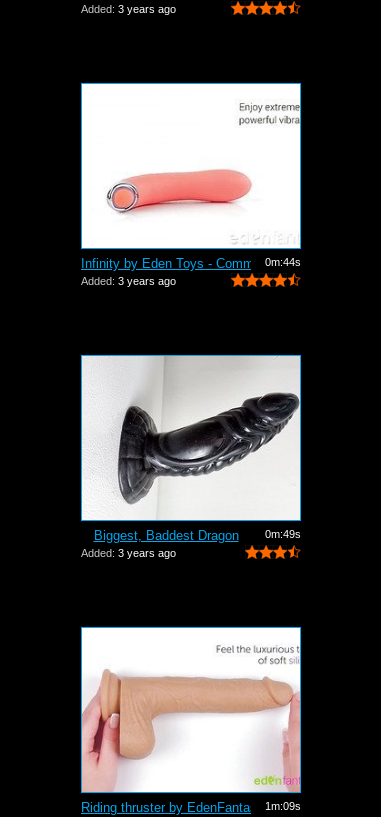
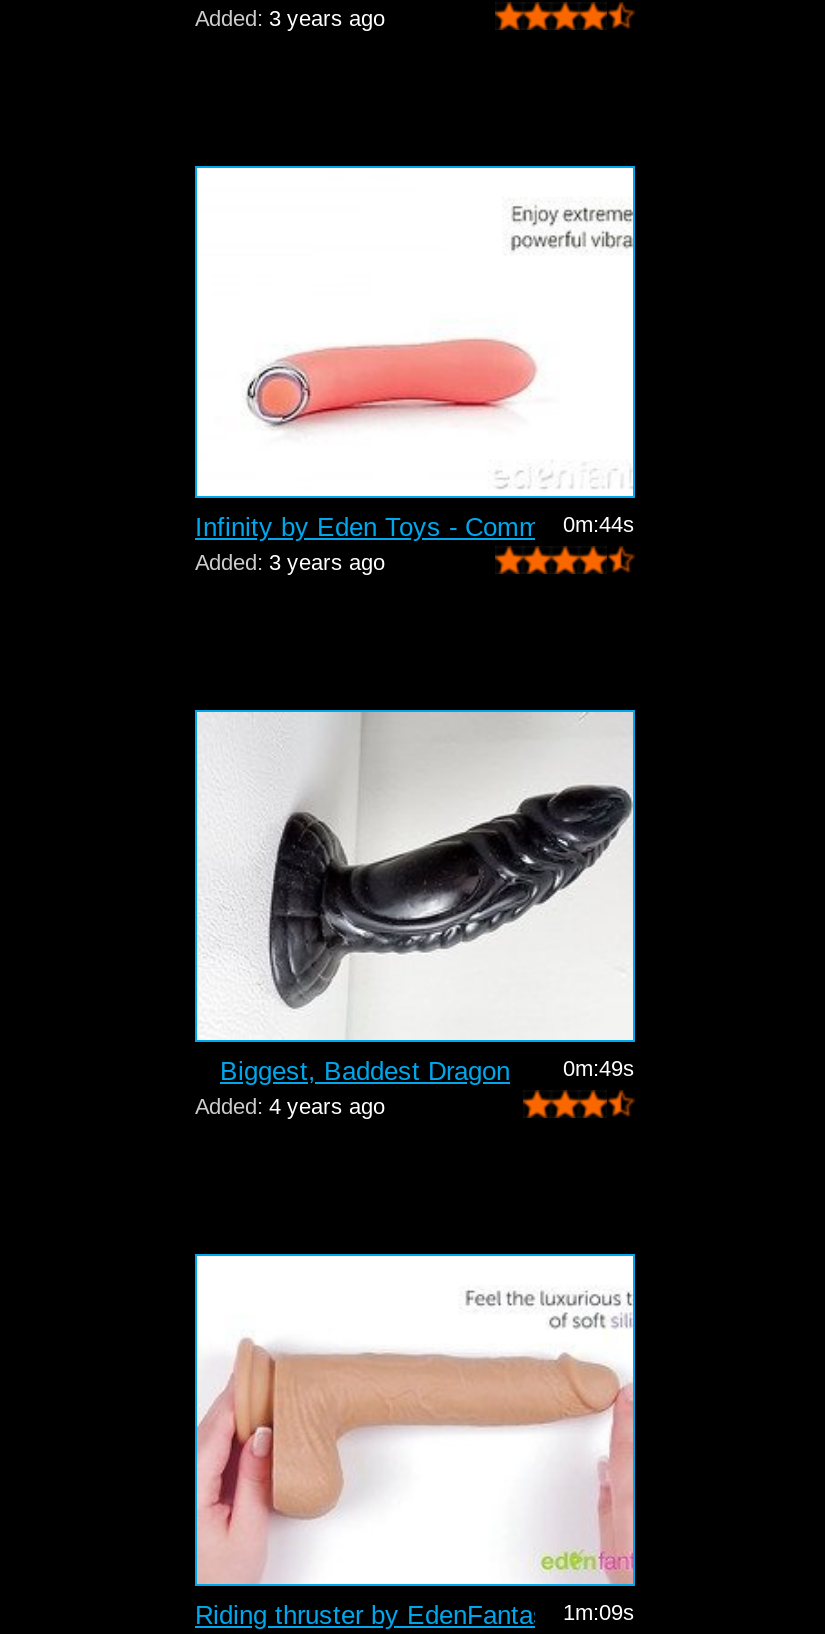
[81,546,176,558] Added: 3 years ago -> [195,1093,385,1117] Added: 4 years ago

